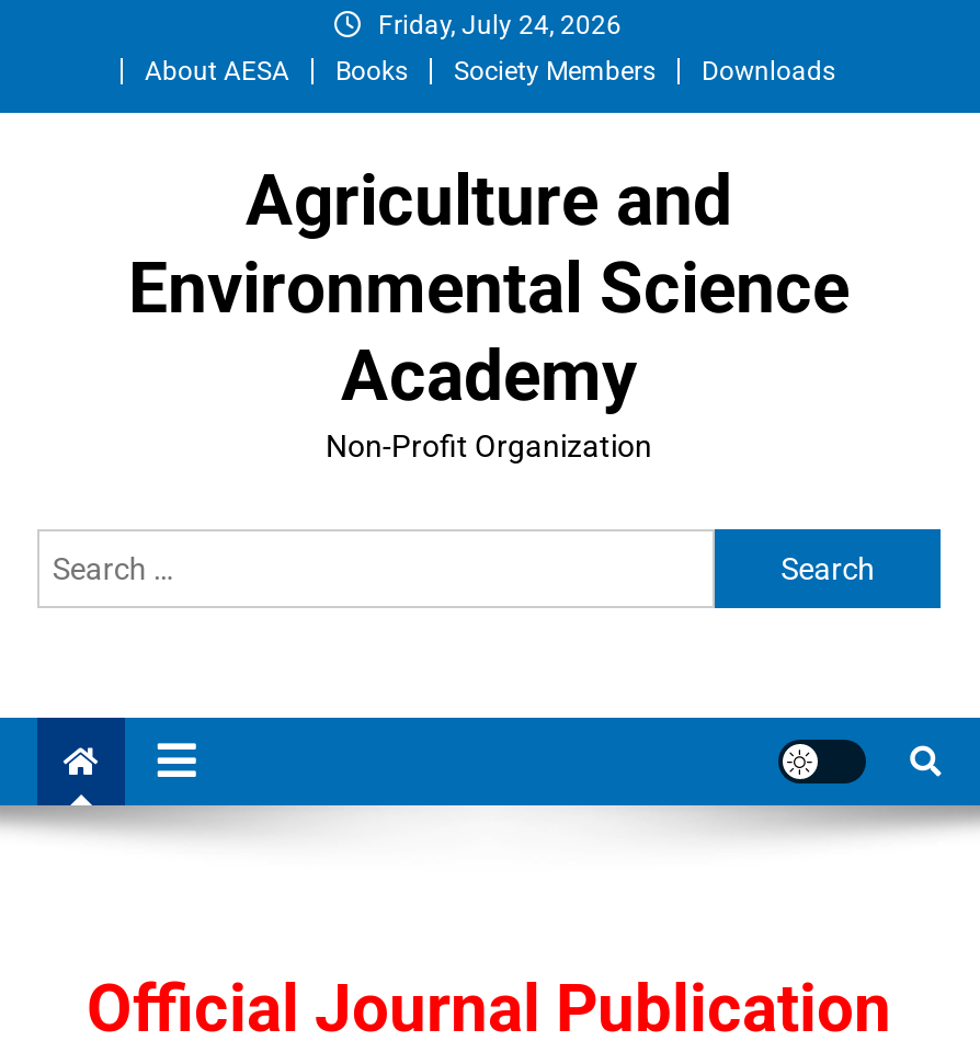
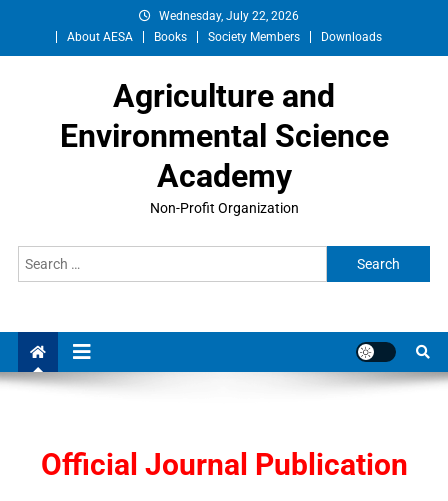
[378,10,622,41] Friday, July 24, 2026 -> [159,9,299,23] Wednesday, July 22, 2026

